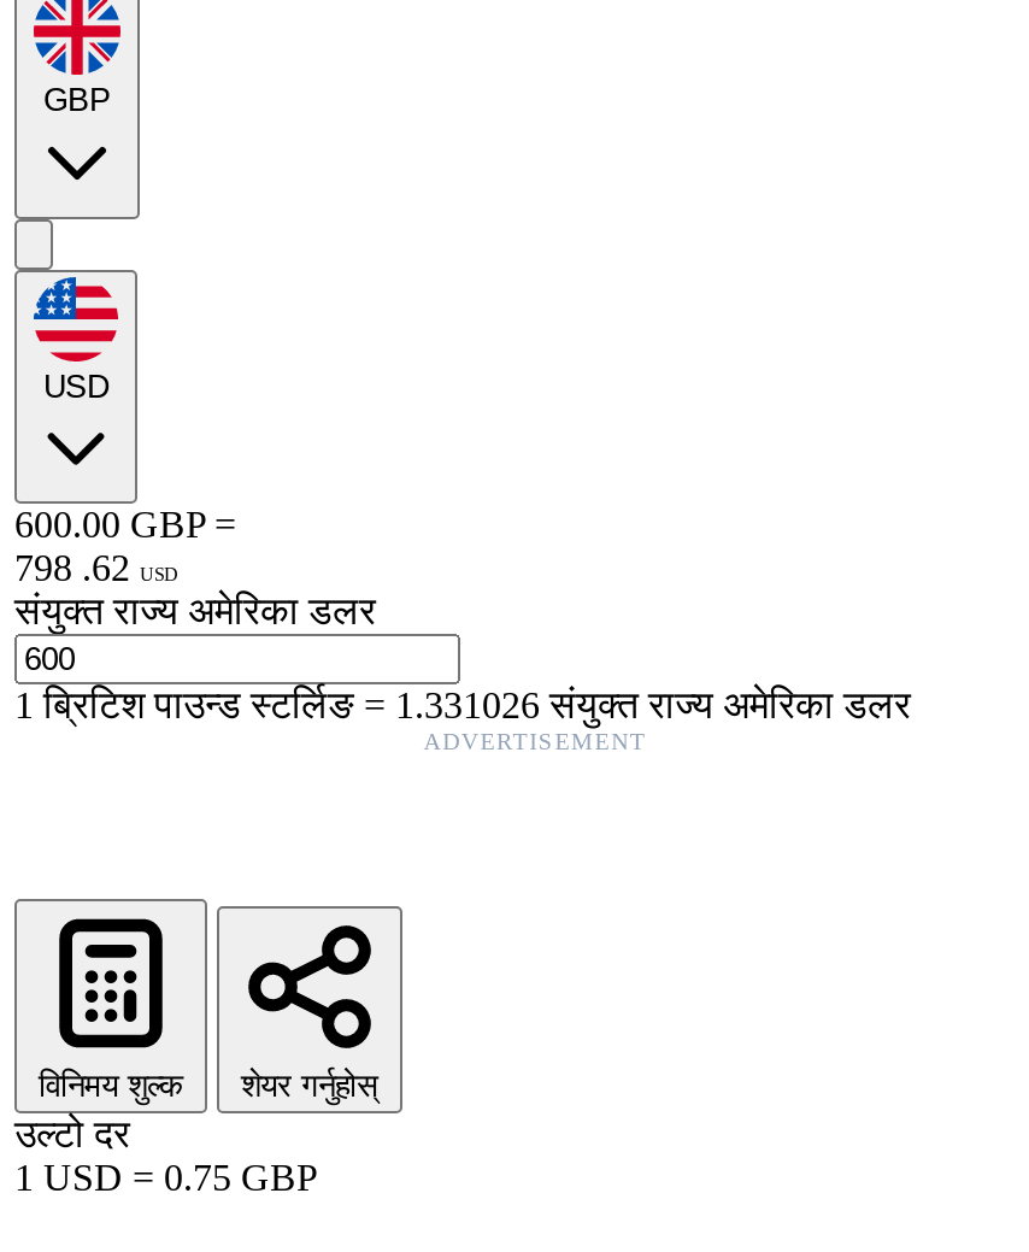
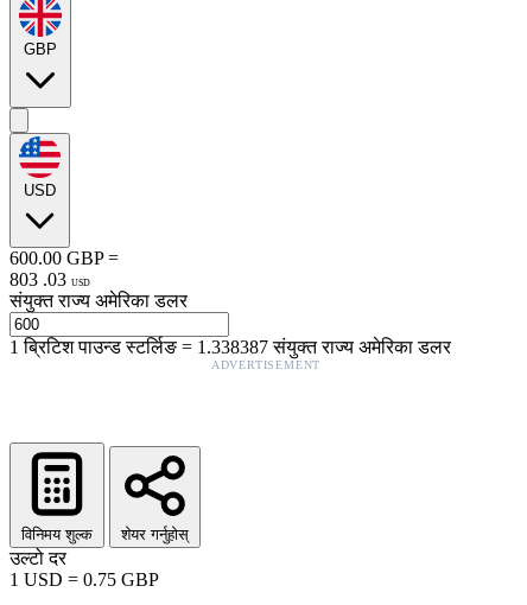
[14,547,178,588] 798 . 62 USD -> [9,269,90,289] 803 . 03 USD
[14,684,911,725] 1ब्रिटिश पाउन्ड स्टर्लिङ=1.331026 संयुक्त राज्य अमेरिका डलर -> [9,337,451,357] 1ब्रिटिश पाउन्ड स्टर्लिङ=1.338387 संयुक्त राज्य अमेरिका डलर

